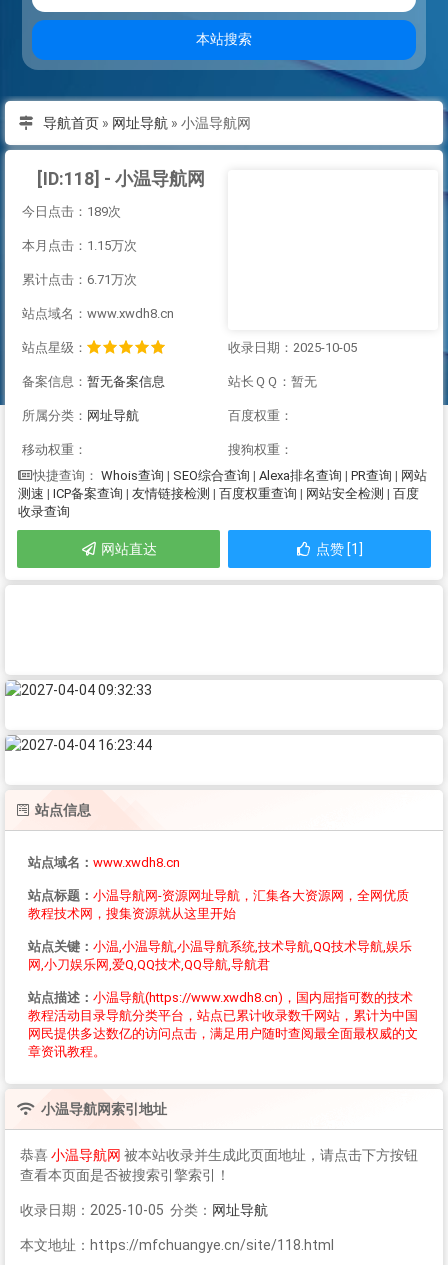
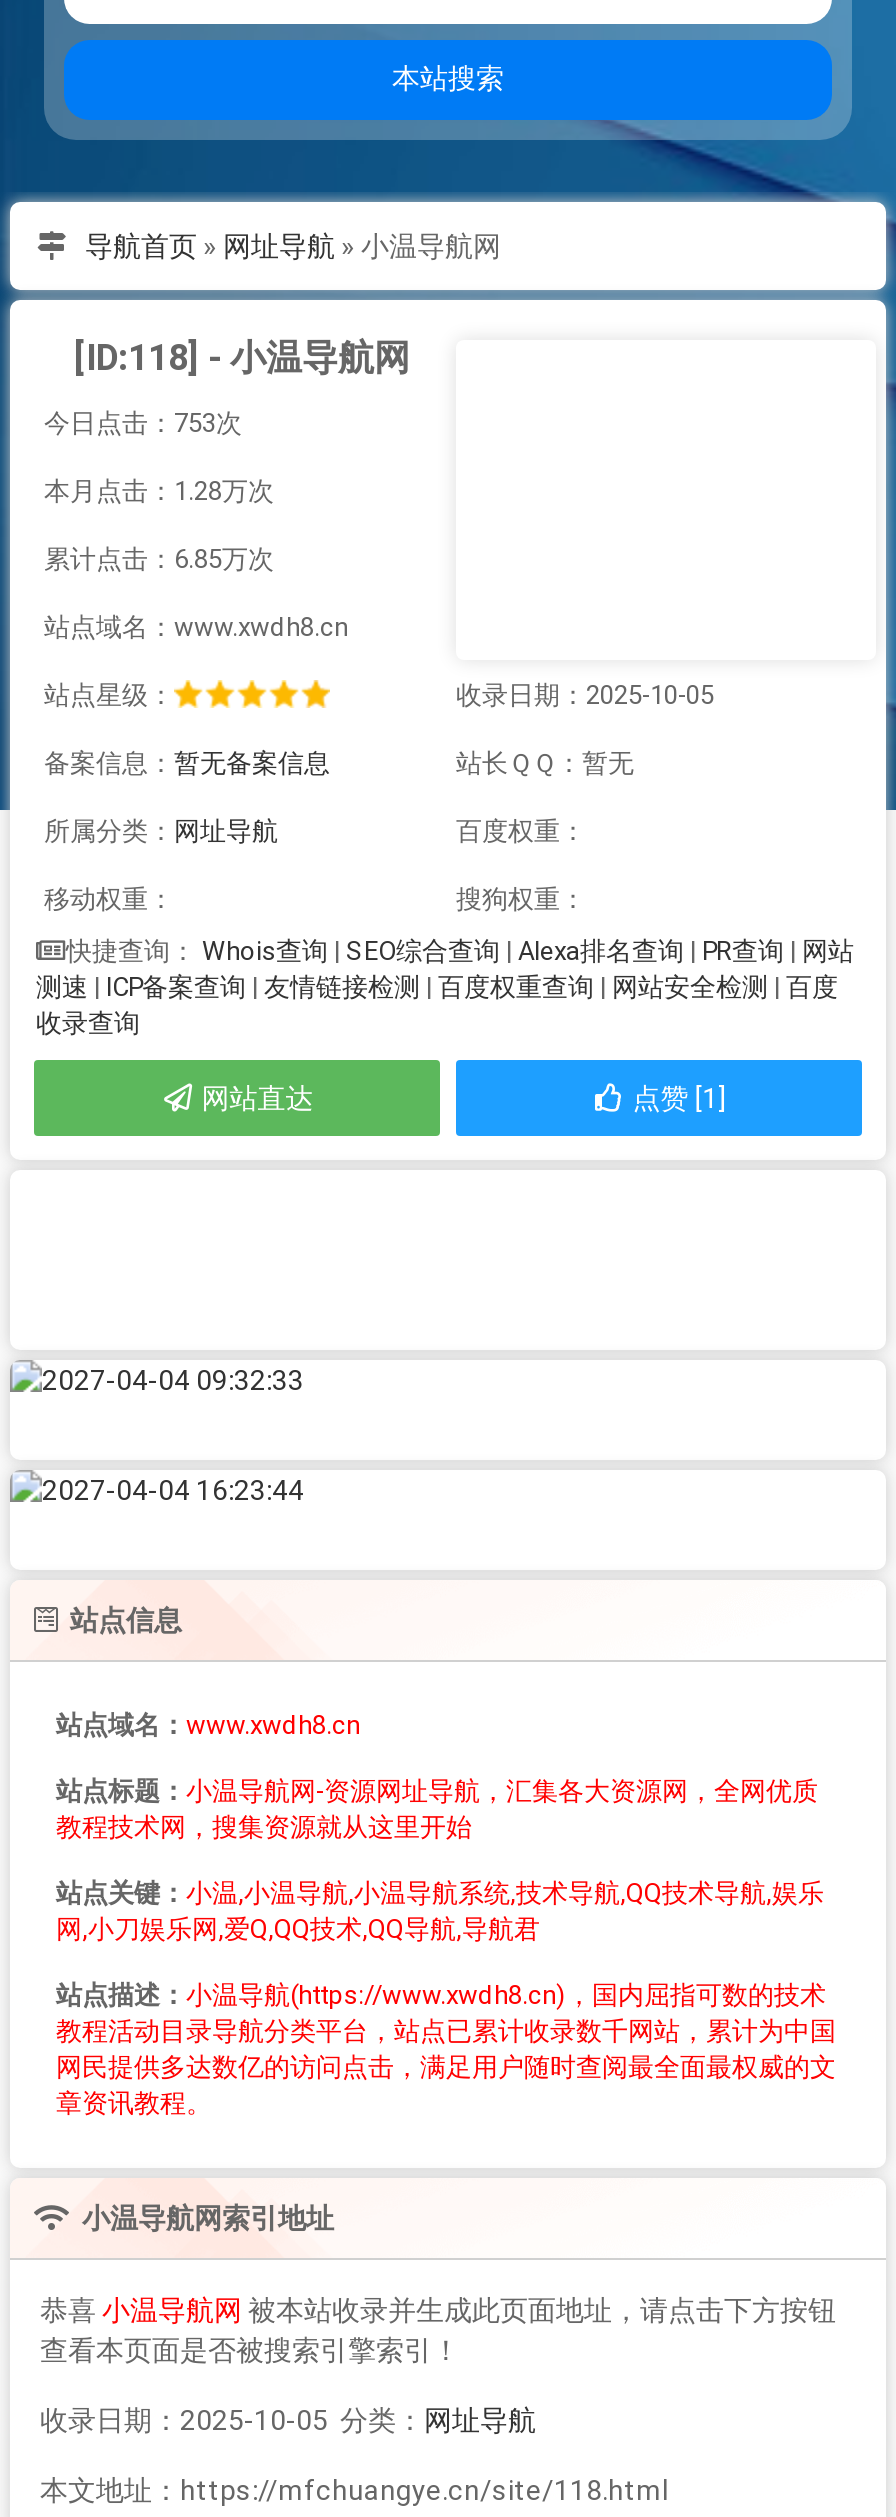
[22,204,121,219] 今日点击：189次 -> [44,408,242,438] 今日点击：753次
[22,238,137,253] 本月点击：1.15万次 -> [44,476,274,506] 本月点击：1.28万次
[22,272,137,287] 累计点击：6.71万次 -> [44,544,274,574] 累计点击：6.85万次

